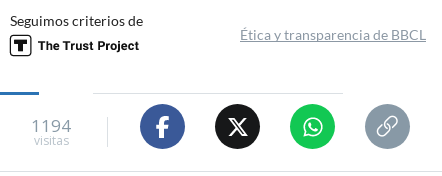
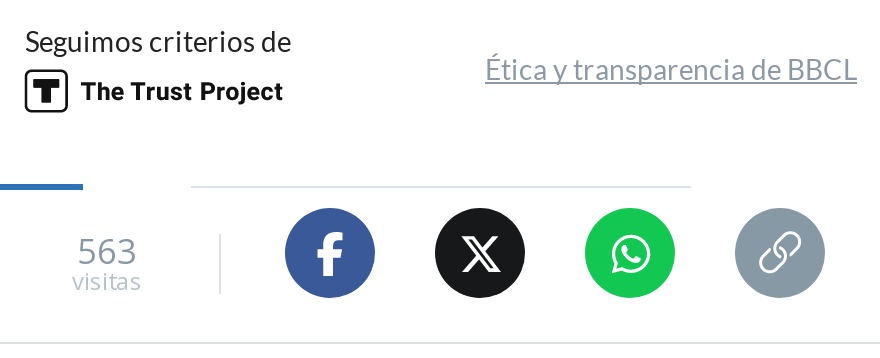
[31,114,71,137] 1194 -> [77,228,137,274] 563

